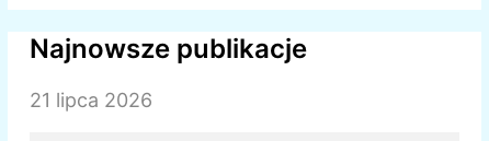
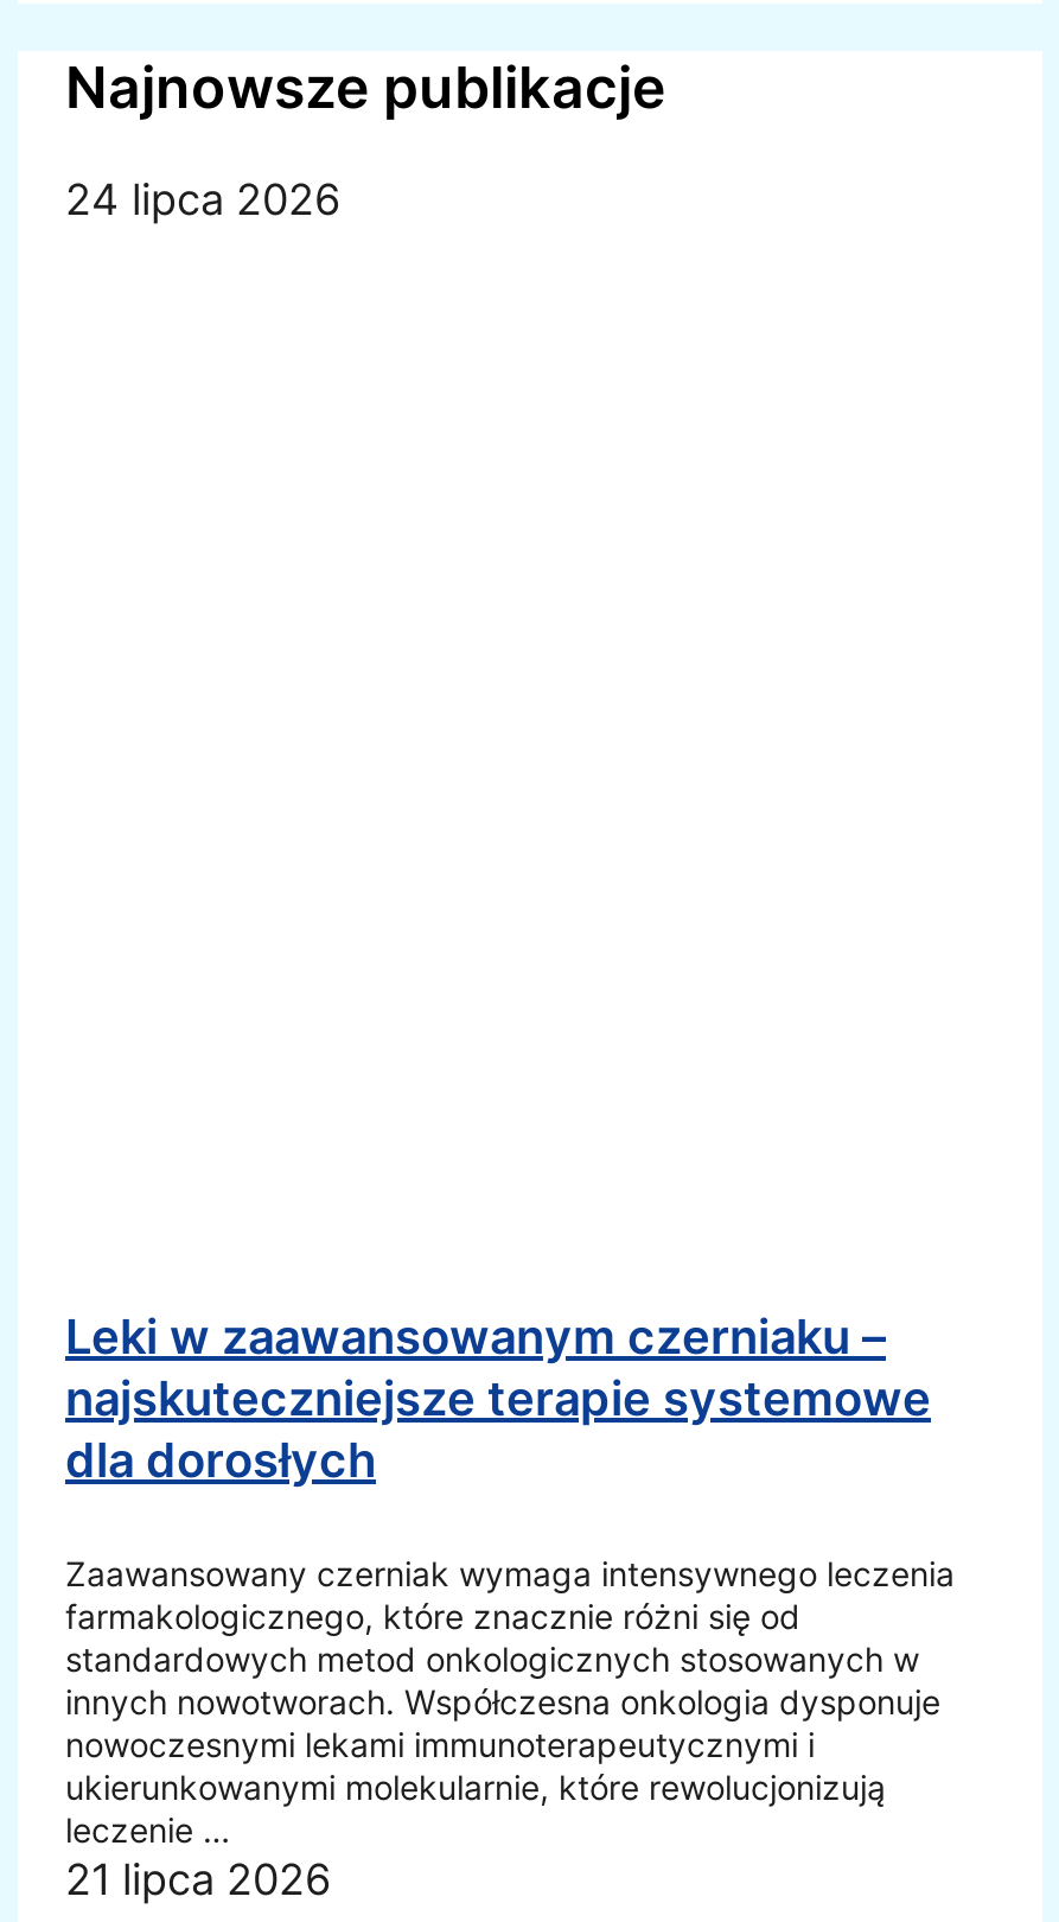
none -> [65,174,340,224] 24 lipca 2026
none -> [65,1308,955,1850] Leki w zaawansowanym czerniaku – | najskuteczniejsze terapie systemowe | dla dorosłych | Zaawansowany czerniak wymaga intensywnego leczenia | farmakologicznego, które znacznie różni się od | standardowych metod onkologicznych stosowanych w | innych nowotworach. Współczesna onkologia dysponuje | nowoczesnymi lekami immunoterapeutycznymi i | ukierunkowanymi molekularnie, które rewolucjonizują | leczenie …

